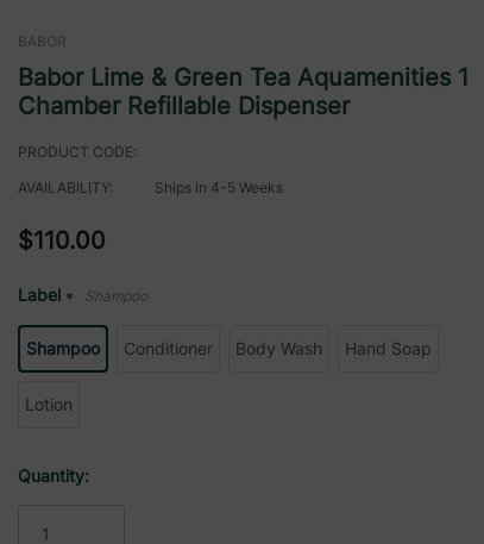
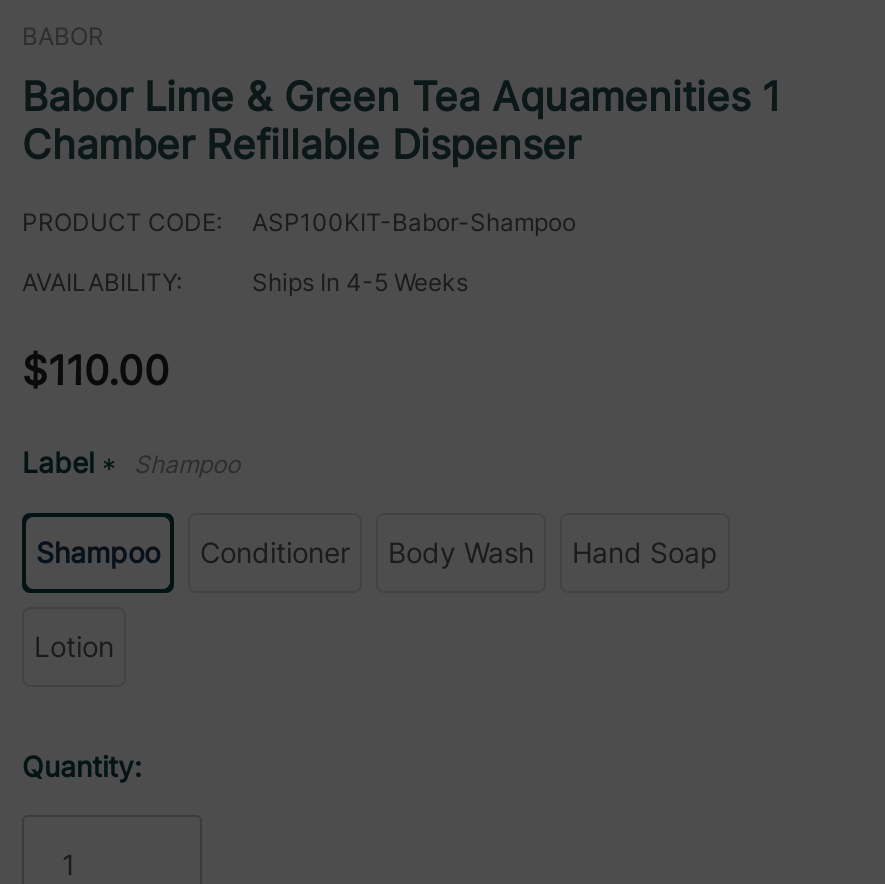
none -> [252,207,576,237] ASP100KIT-Babor-Shampoo

